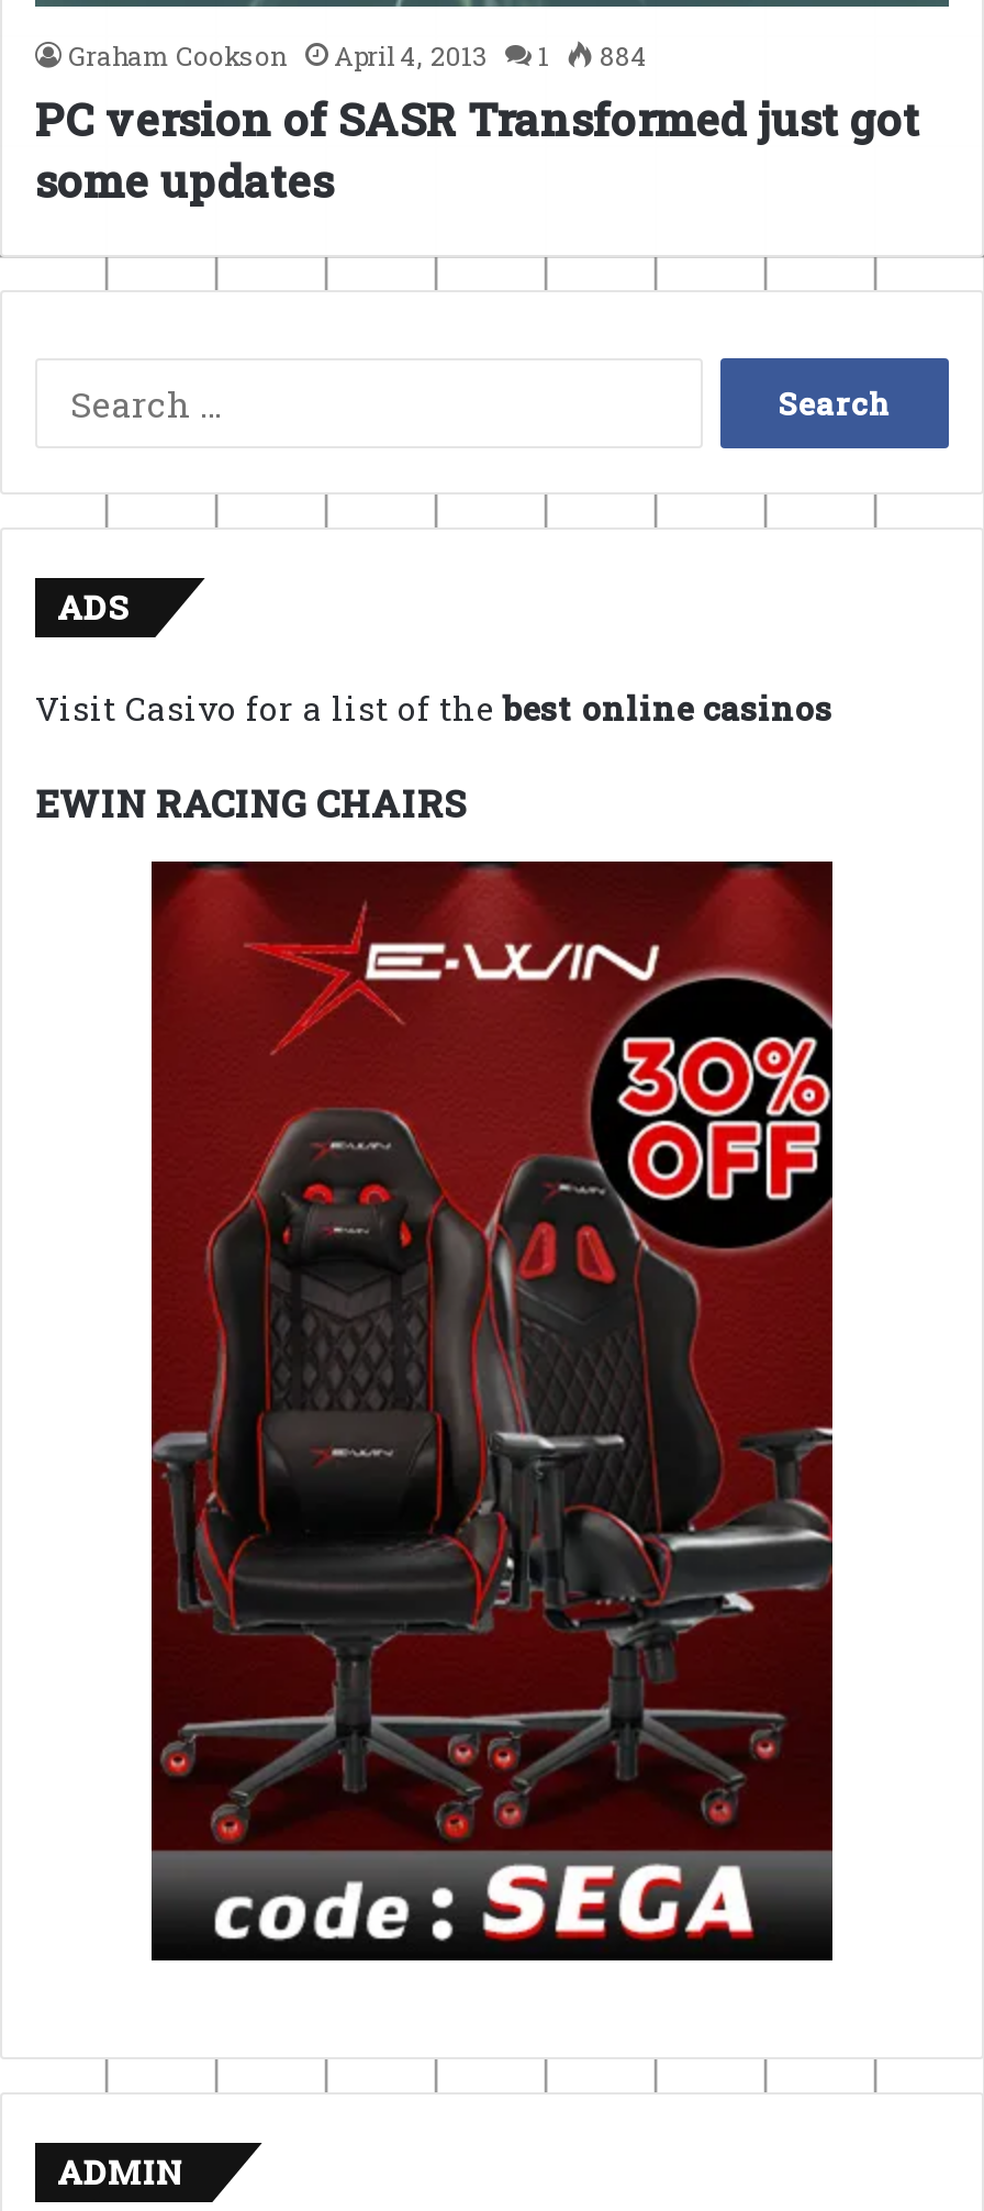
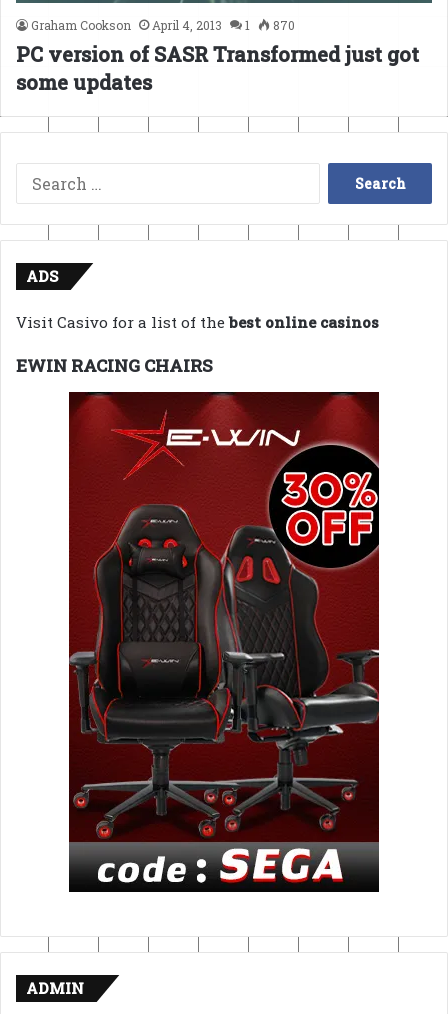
[68,38,648,73] Graham Cookson April 4, 2013 1 884 -> [31,17,295,33] Graham Cookson April 4, 2013 1 870

